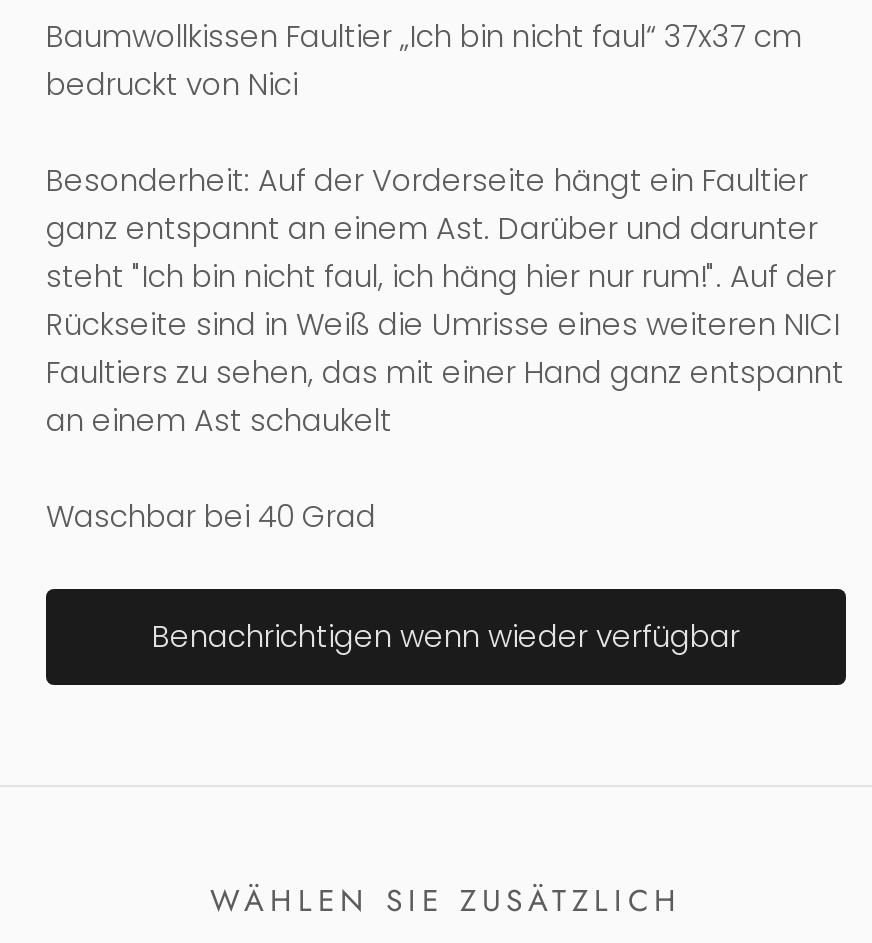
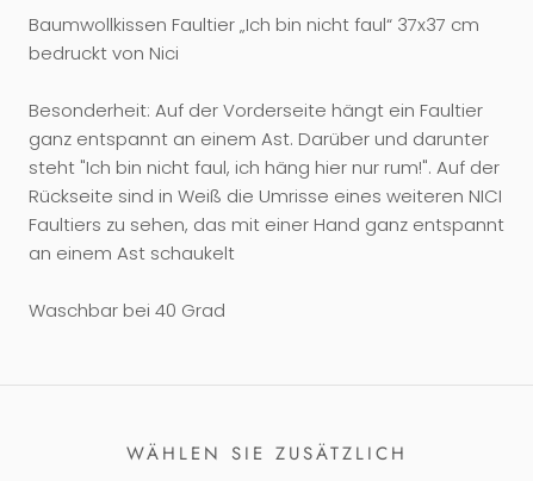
[152,616,740,658] Benachrichtigen wenn wieder verfügbar -> none

